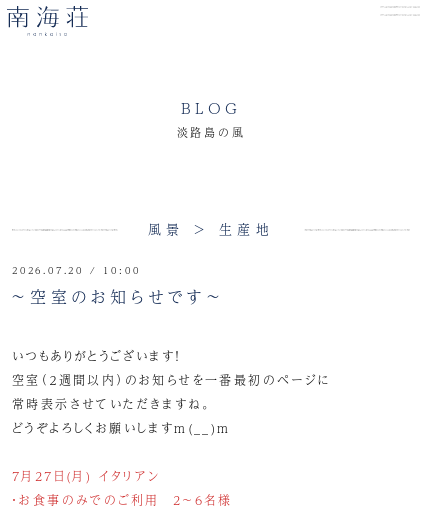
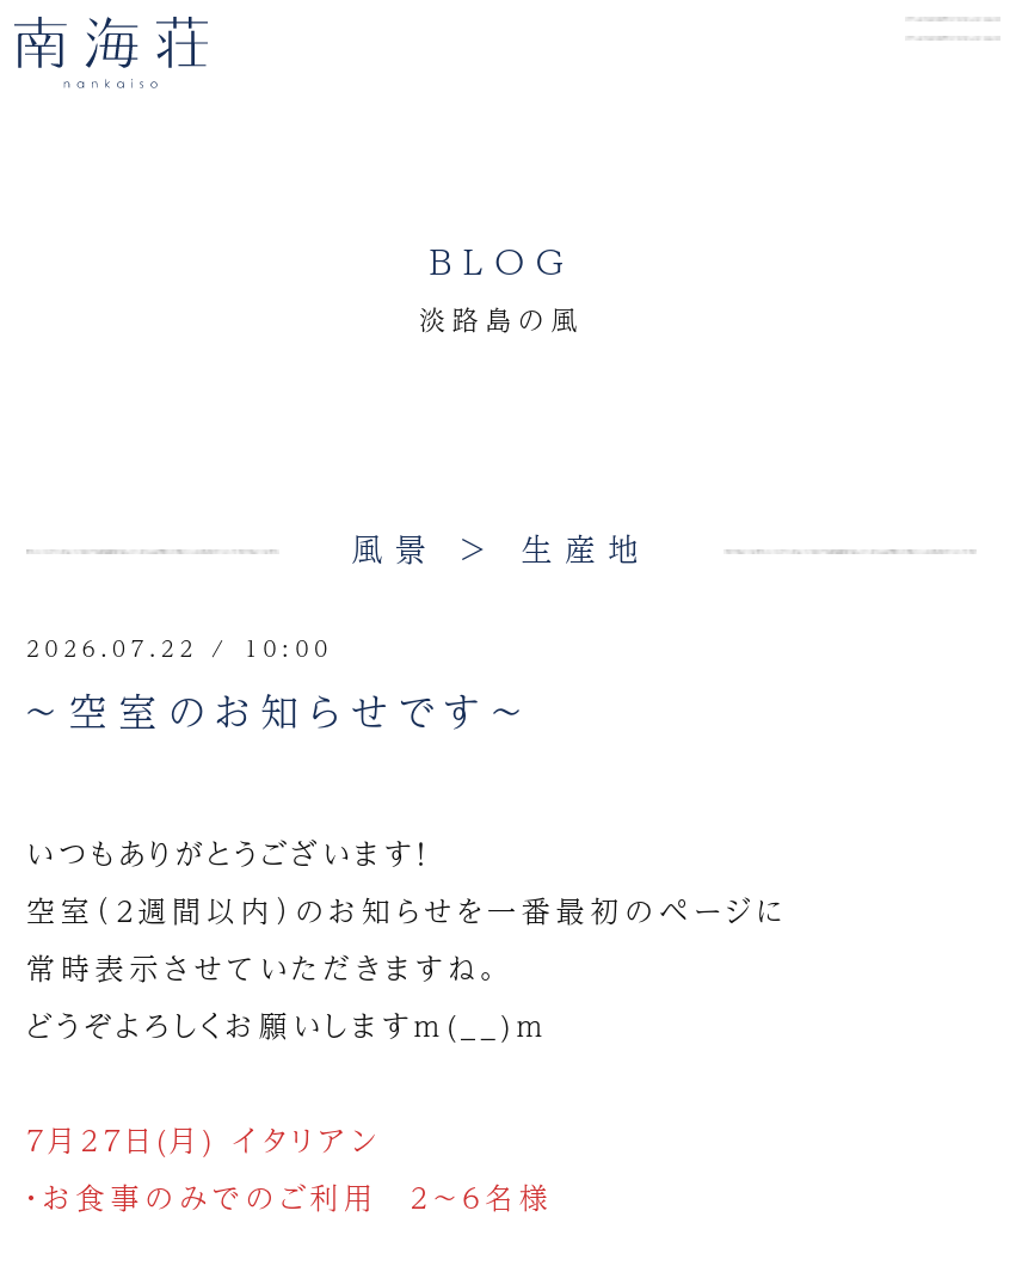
[12,263,140,277] 2026.07.20 / 10:00 -> [26,632,333,665] 2026.07.22 / 10:00

